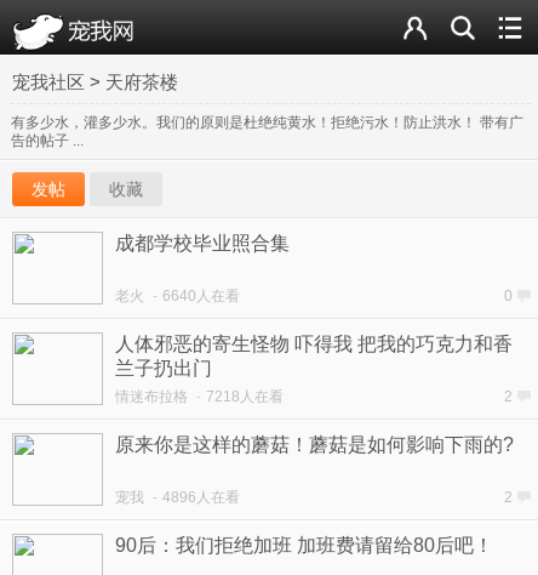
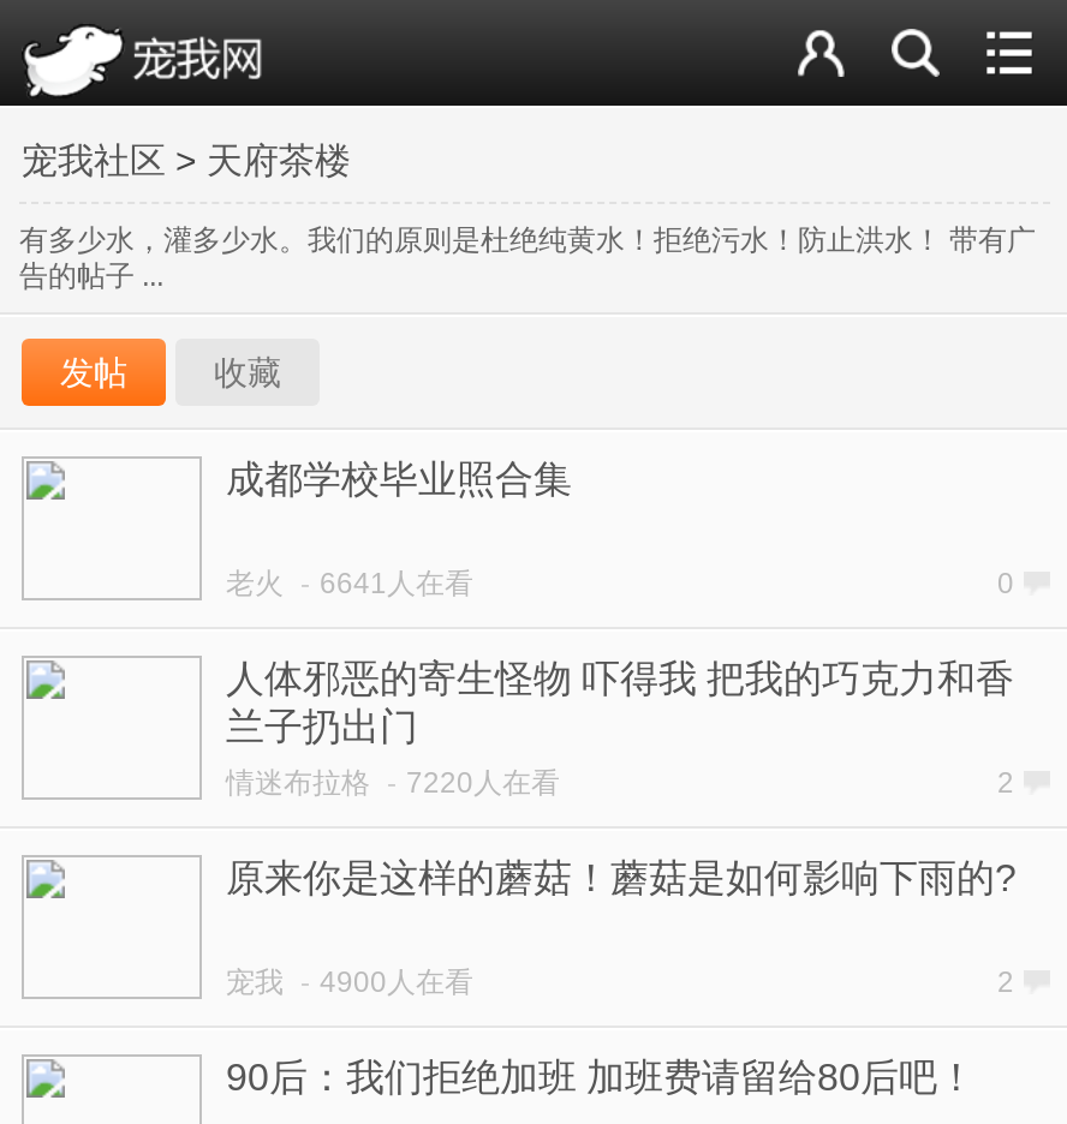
[115,287,240,304] 老火 - 6640人在看 -> [226,567,473,600] 老火 - 6641人在看
[115,388,284,405] 情迷布拉格 - 7218人在看 -> [226,766,560,800] 情迷布拉格 - 7220人在看
[115,489,240,506] 宠我 - 4896人在看 -> [226,965,473,999] 宠我 - 4900人在看

